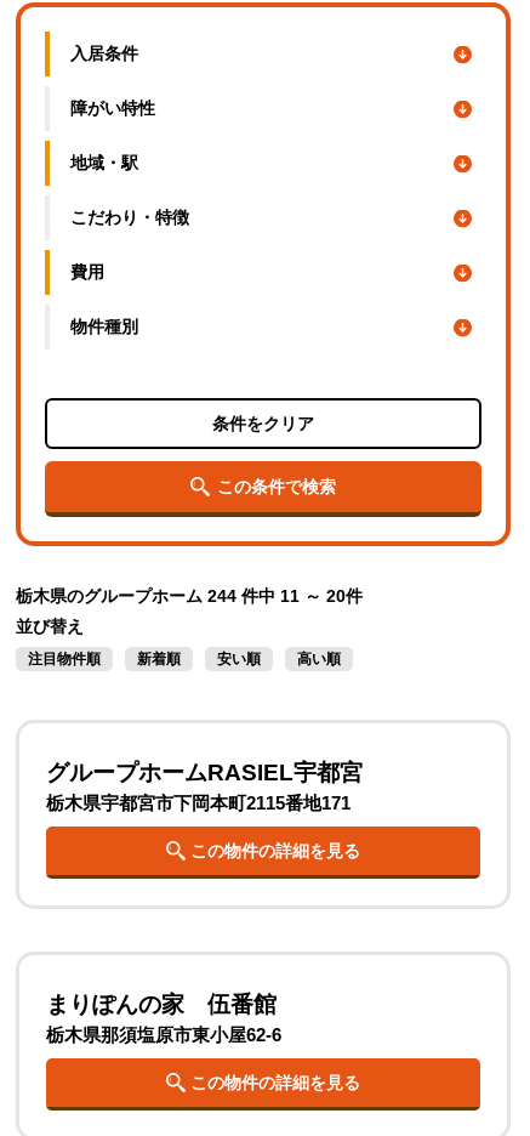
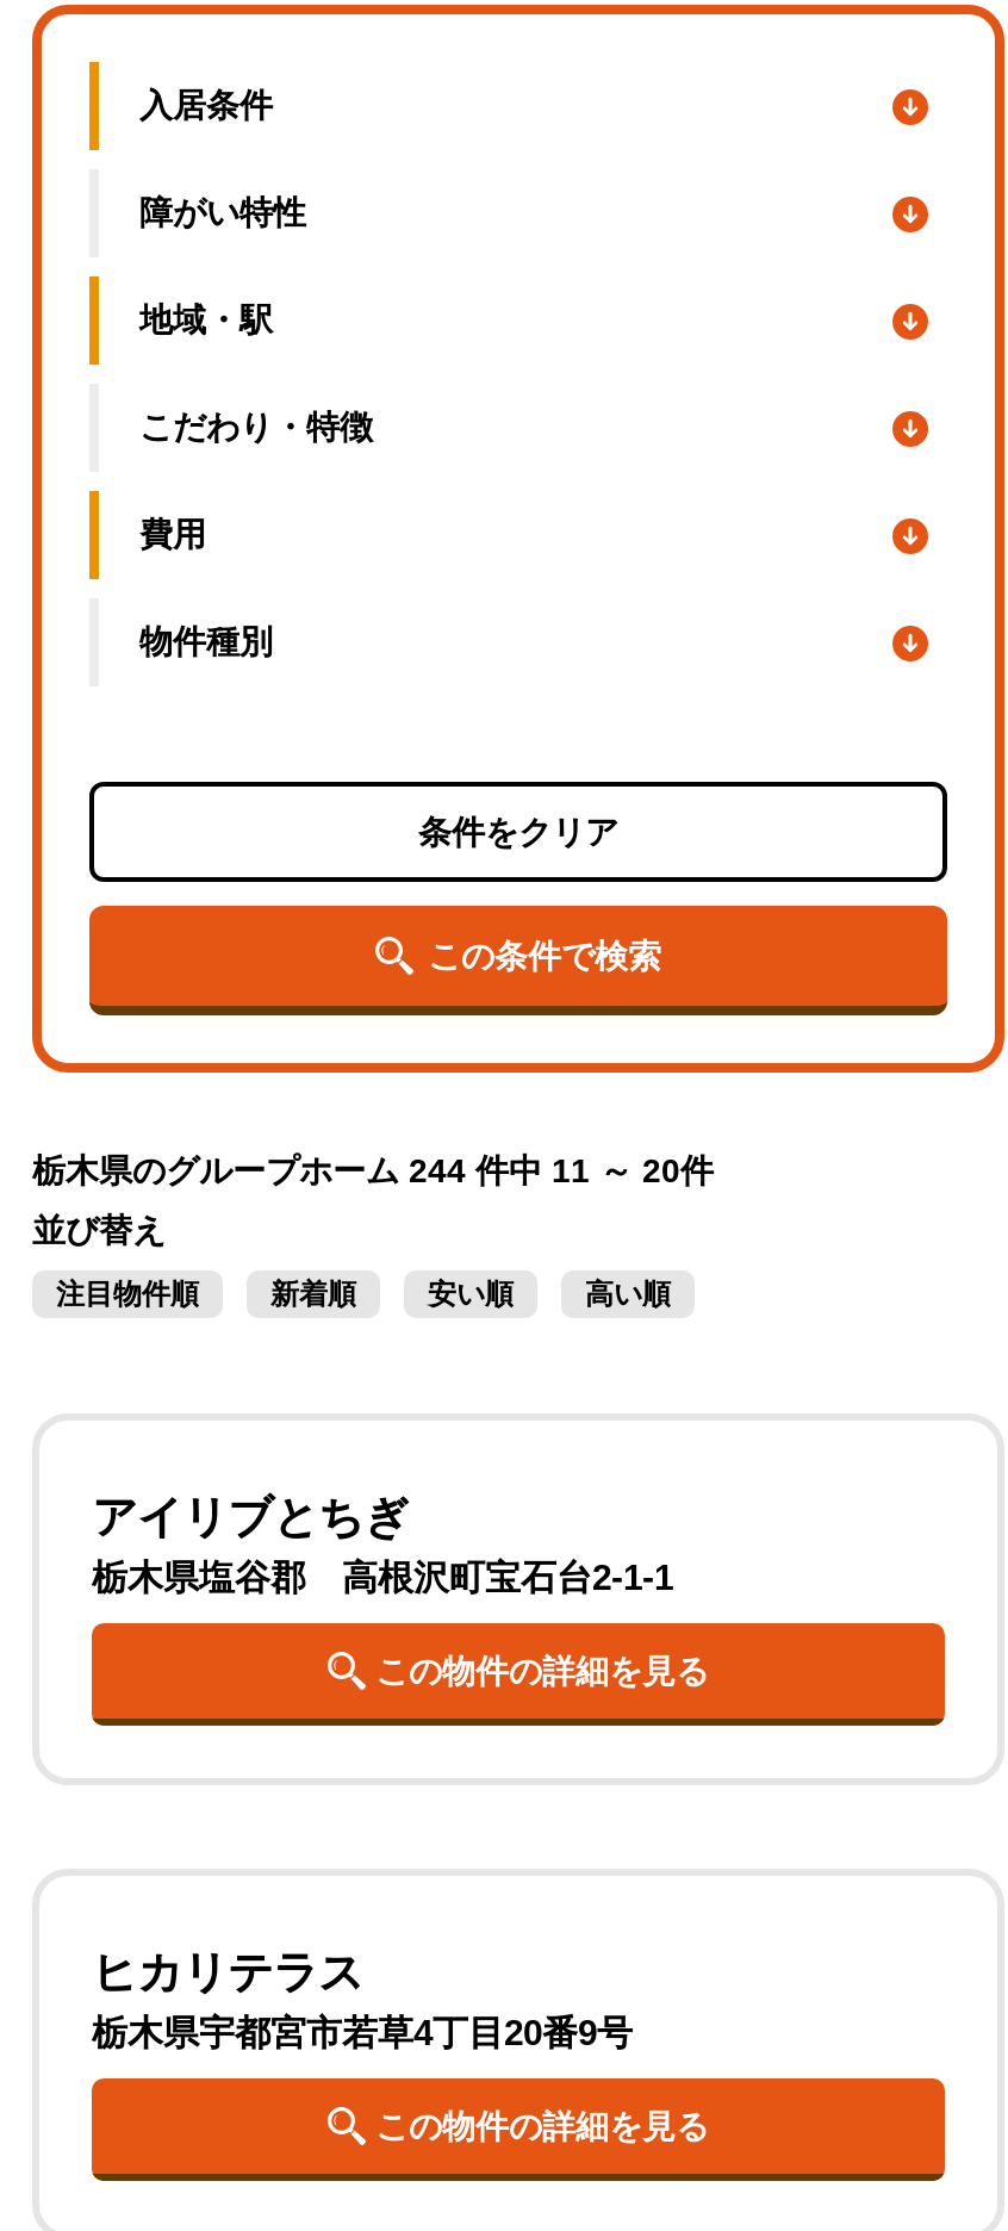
[46,760,363,813] グループホームRASIEL宇都宮 | 栃木県宇都宮市下岡本町2115番地171 -> [92,1492,673,1597] アイリブとちぎ | 栃木県塩谷郡 高根沢町宝石台2-1-1
[46,992,281,1045] まりぽんの家 伍番館 | 栃木県那須塩原市東小屋62-6 -> [92,1947,633,2052] ヒカリテラス | 栃木県宇都宮市若草4丁目20番9号

